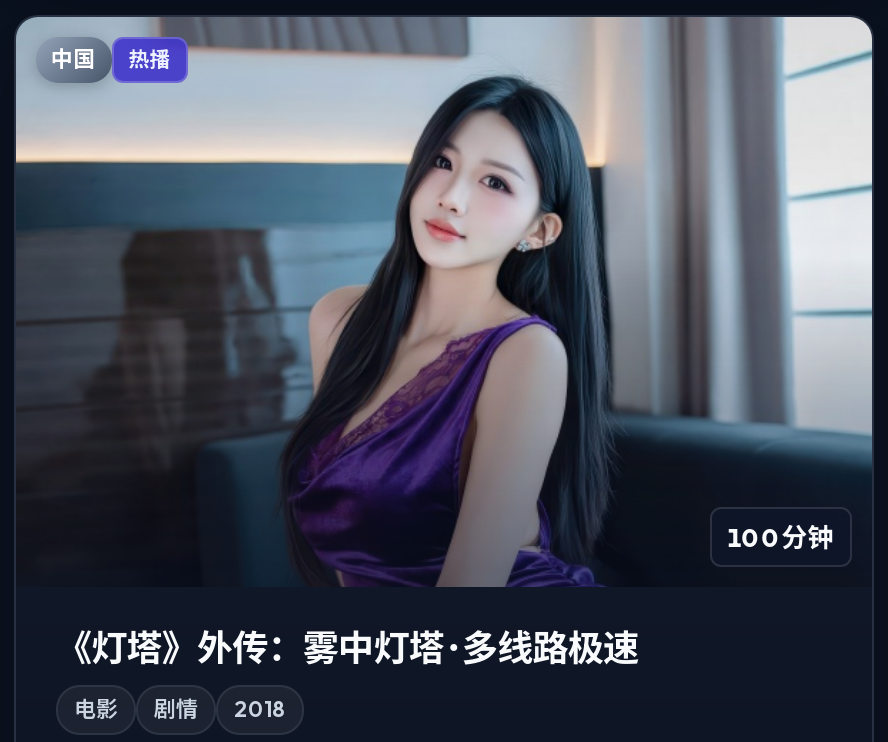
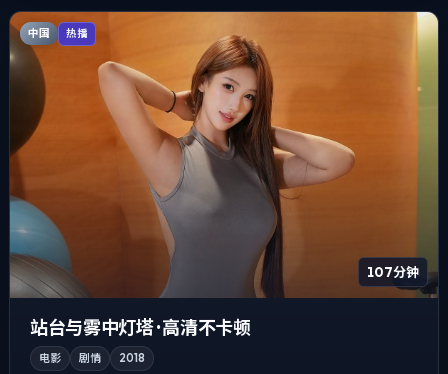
[14,15,874,587] [image] | 100分钟 -> [9,11,439,299] [image] | 107分钟
[56,625,638,671] 《灯塔》外传：雾中灯塔 · 多线路极速 -> [30,316,250,339] 站台与雾中灯塔 · 高清不卡顿

